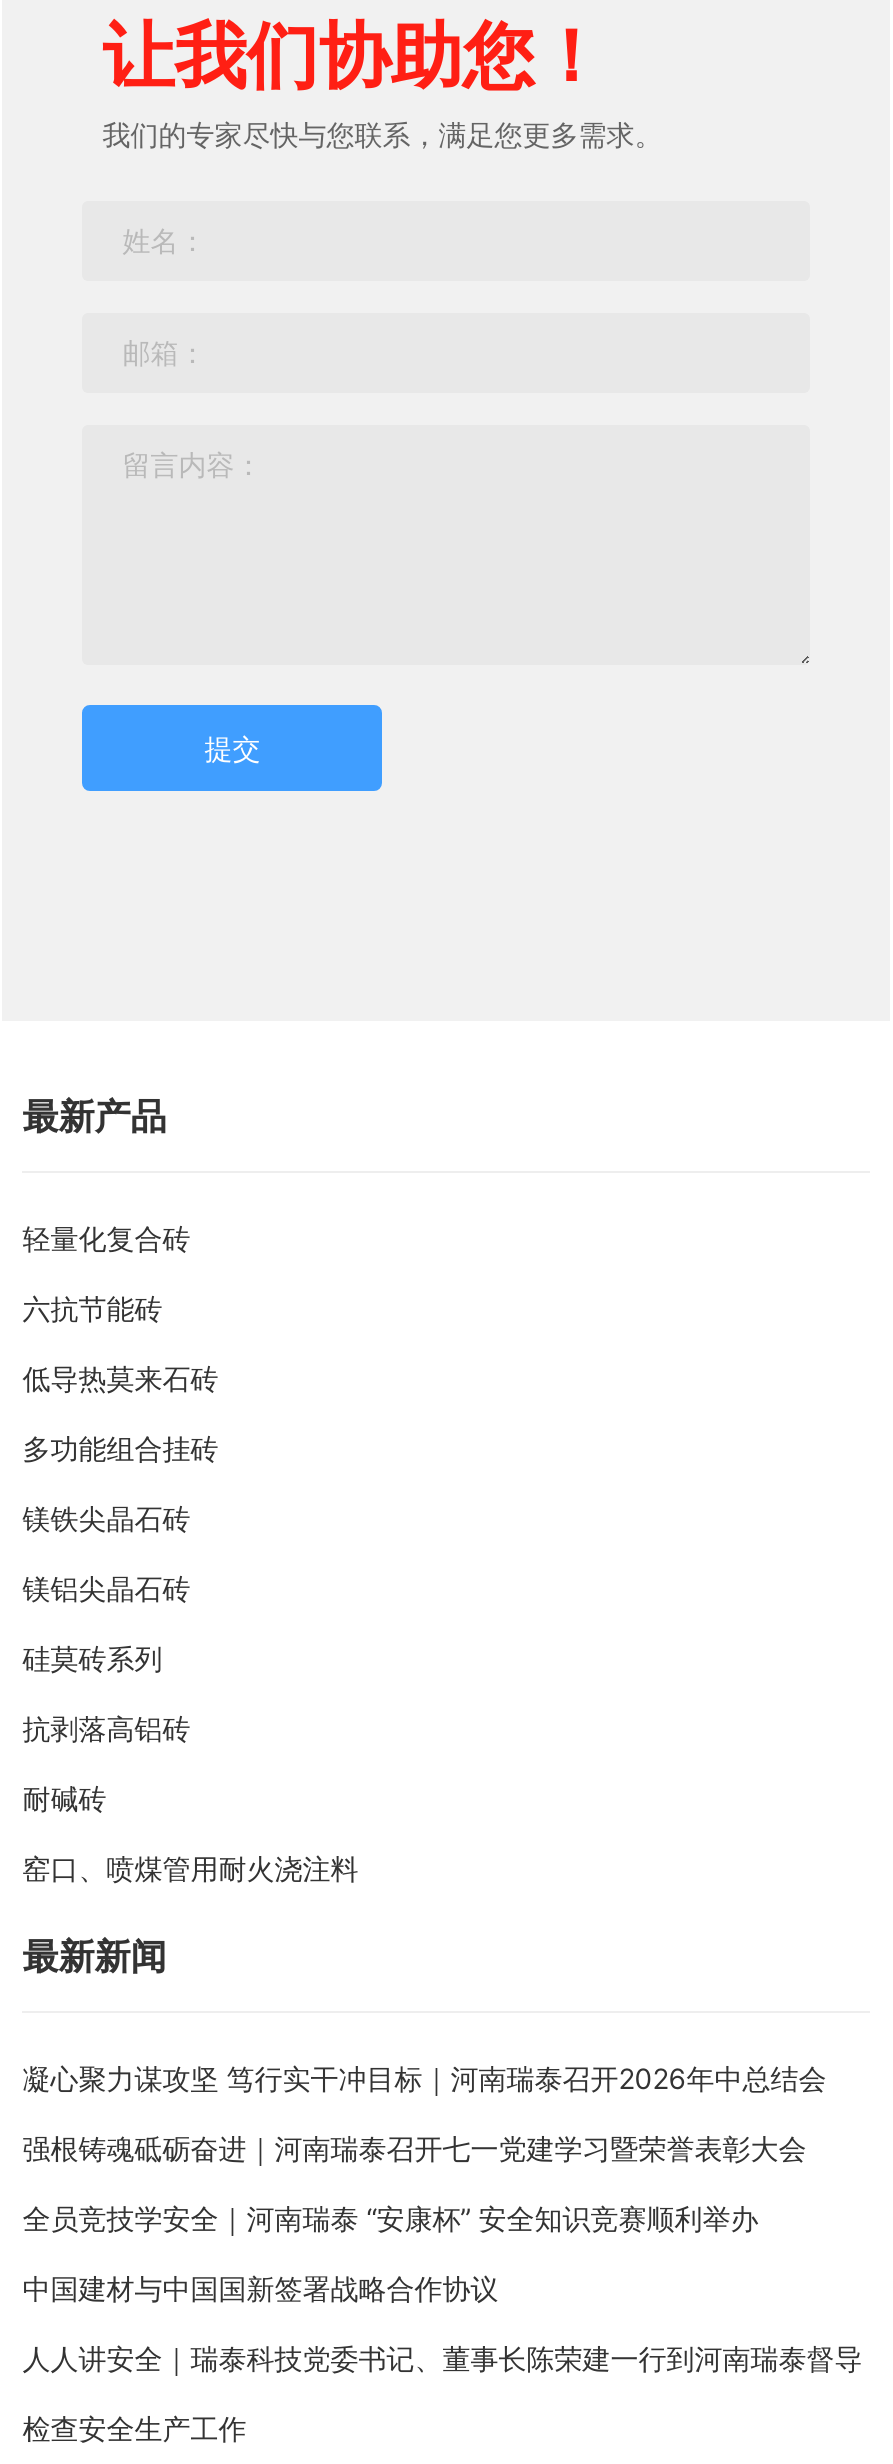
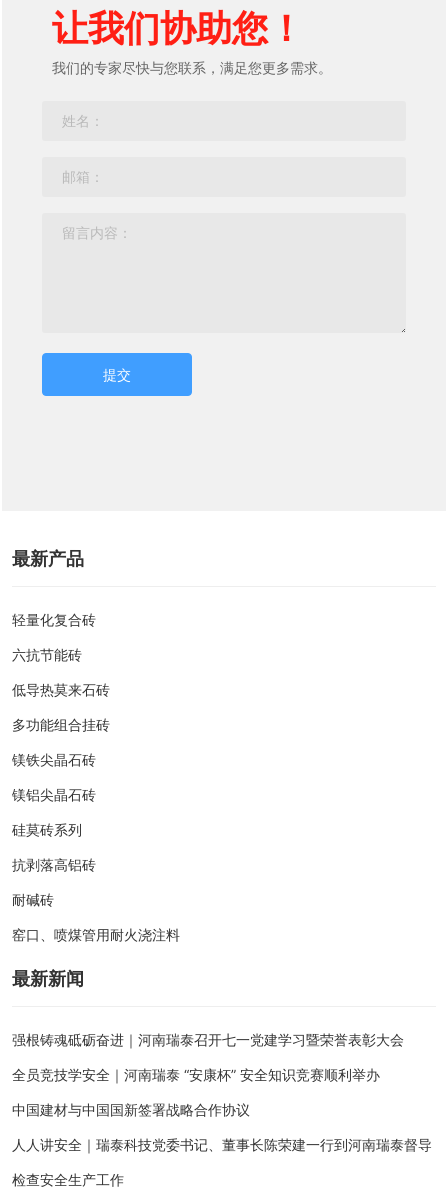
[22,2061,826,2095] 凝心聚力谋攻坚 笃行实干冲目标｜河南瑞泰召开2026年中总结会 -> none

